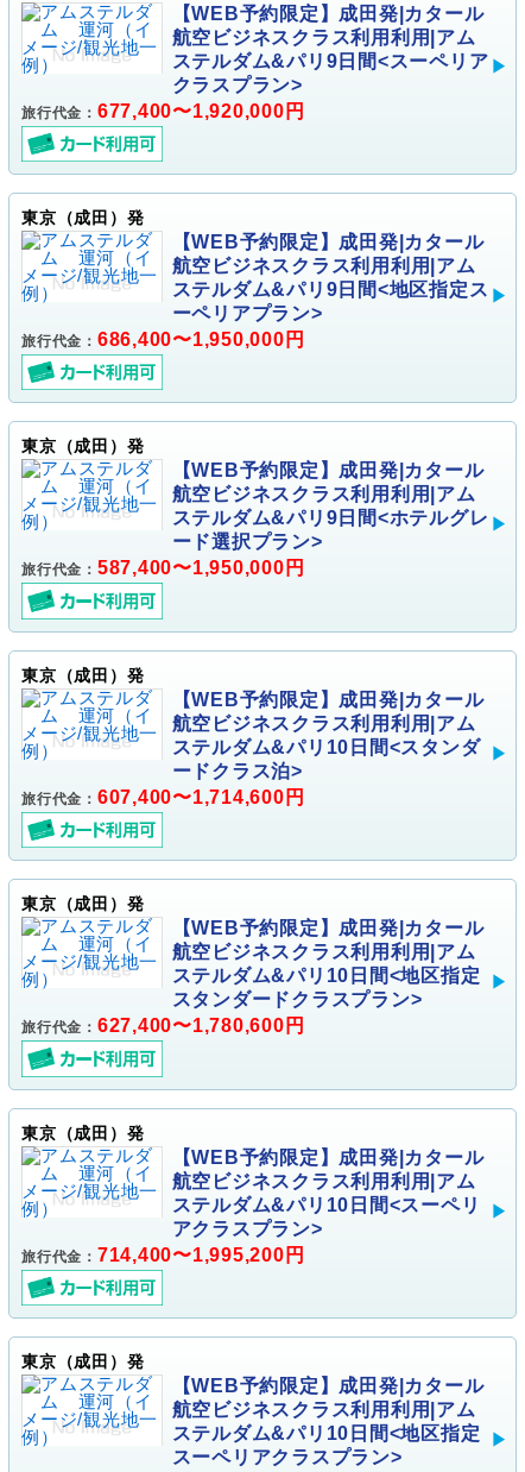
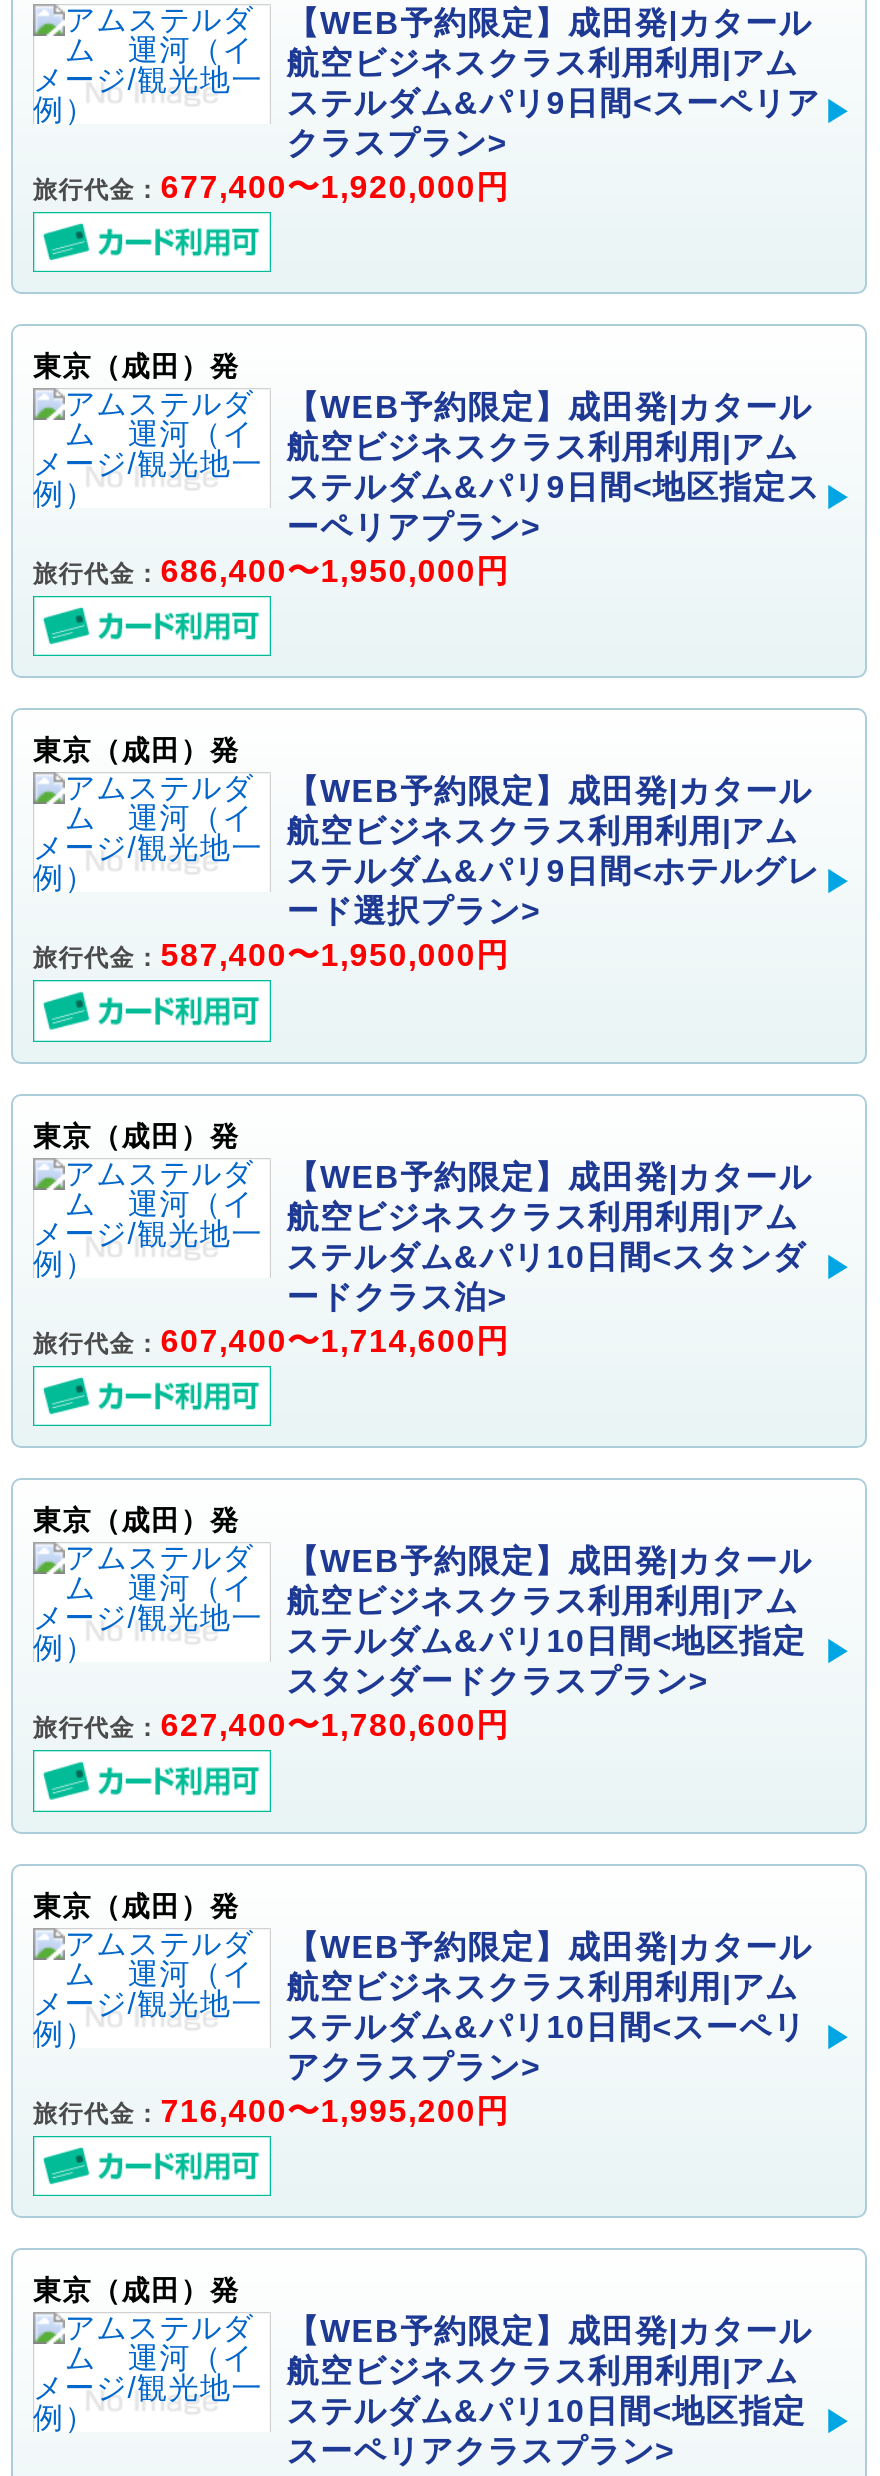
[21,1245,304,1265] 旅行代金：714,400〜1,995,200円 -> [33,2094,509,2128] 旅行代金：716,400〜1,995,200円

